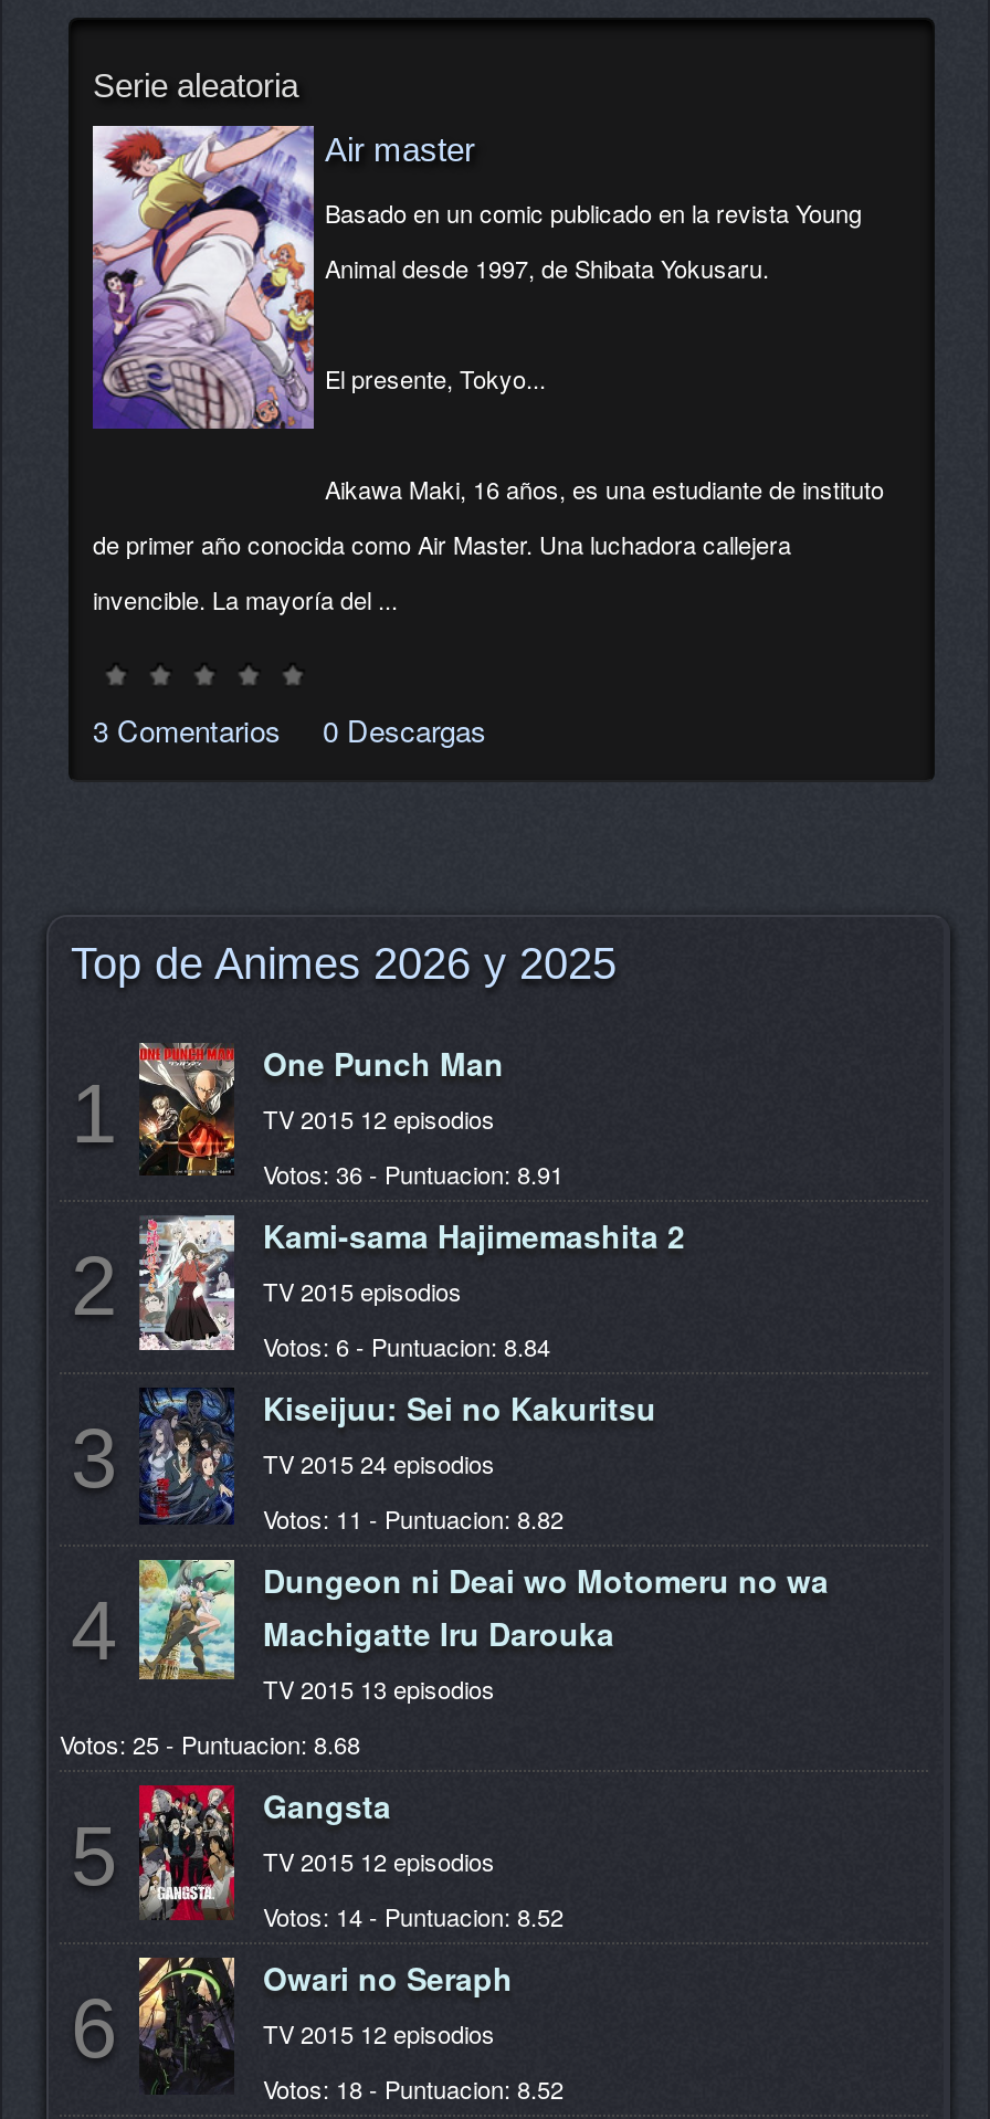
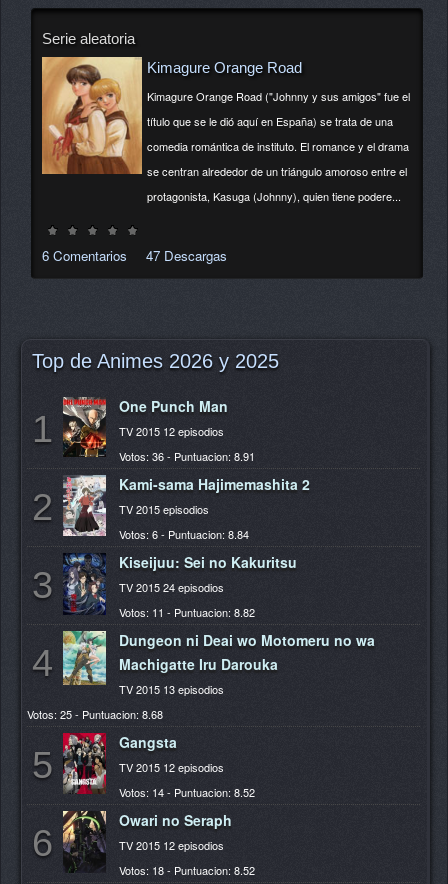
[91,124,884,751] [image] | Air master | Basado en un comic publicado en la revista Young | Animal desde 1997, de Shibata Yokusaru. | El presente, Tokyo... | Aikawa Maki, 16 años, es una estudiante de instituto | de primer año conocida como Air Master. Una luchadora callejera | invencible. La mayoría del ... | 3 Comentarios | 0 Descargas -> [41,56,410,265] [image] | Kimagure Orange Road | Kimagure Orange Road ("Johnny y sus amigos" fue el | título que se le dió aquí en España) se trata de una | comedia romántica de instituto. El romance y el drama | se centran alrededor de un triángulo amoroso entre el | protagonista, Kasuga (Johnny), quien tiene podere... | 6 Comentarios | 47 Descargas

